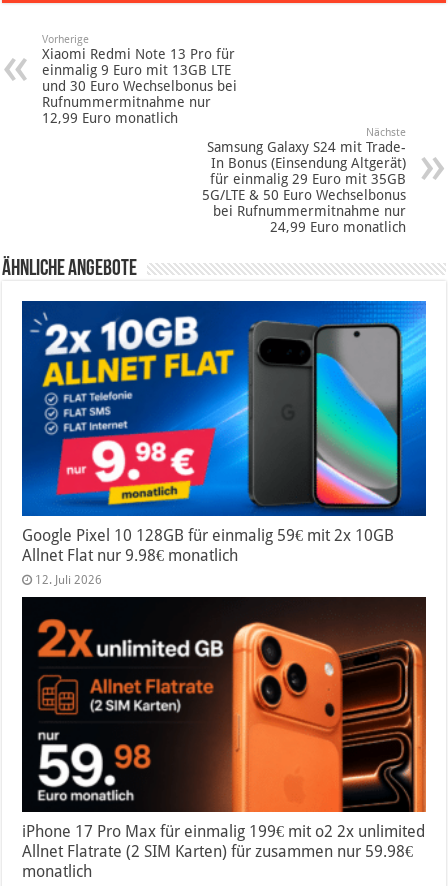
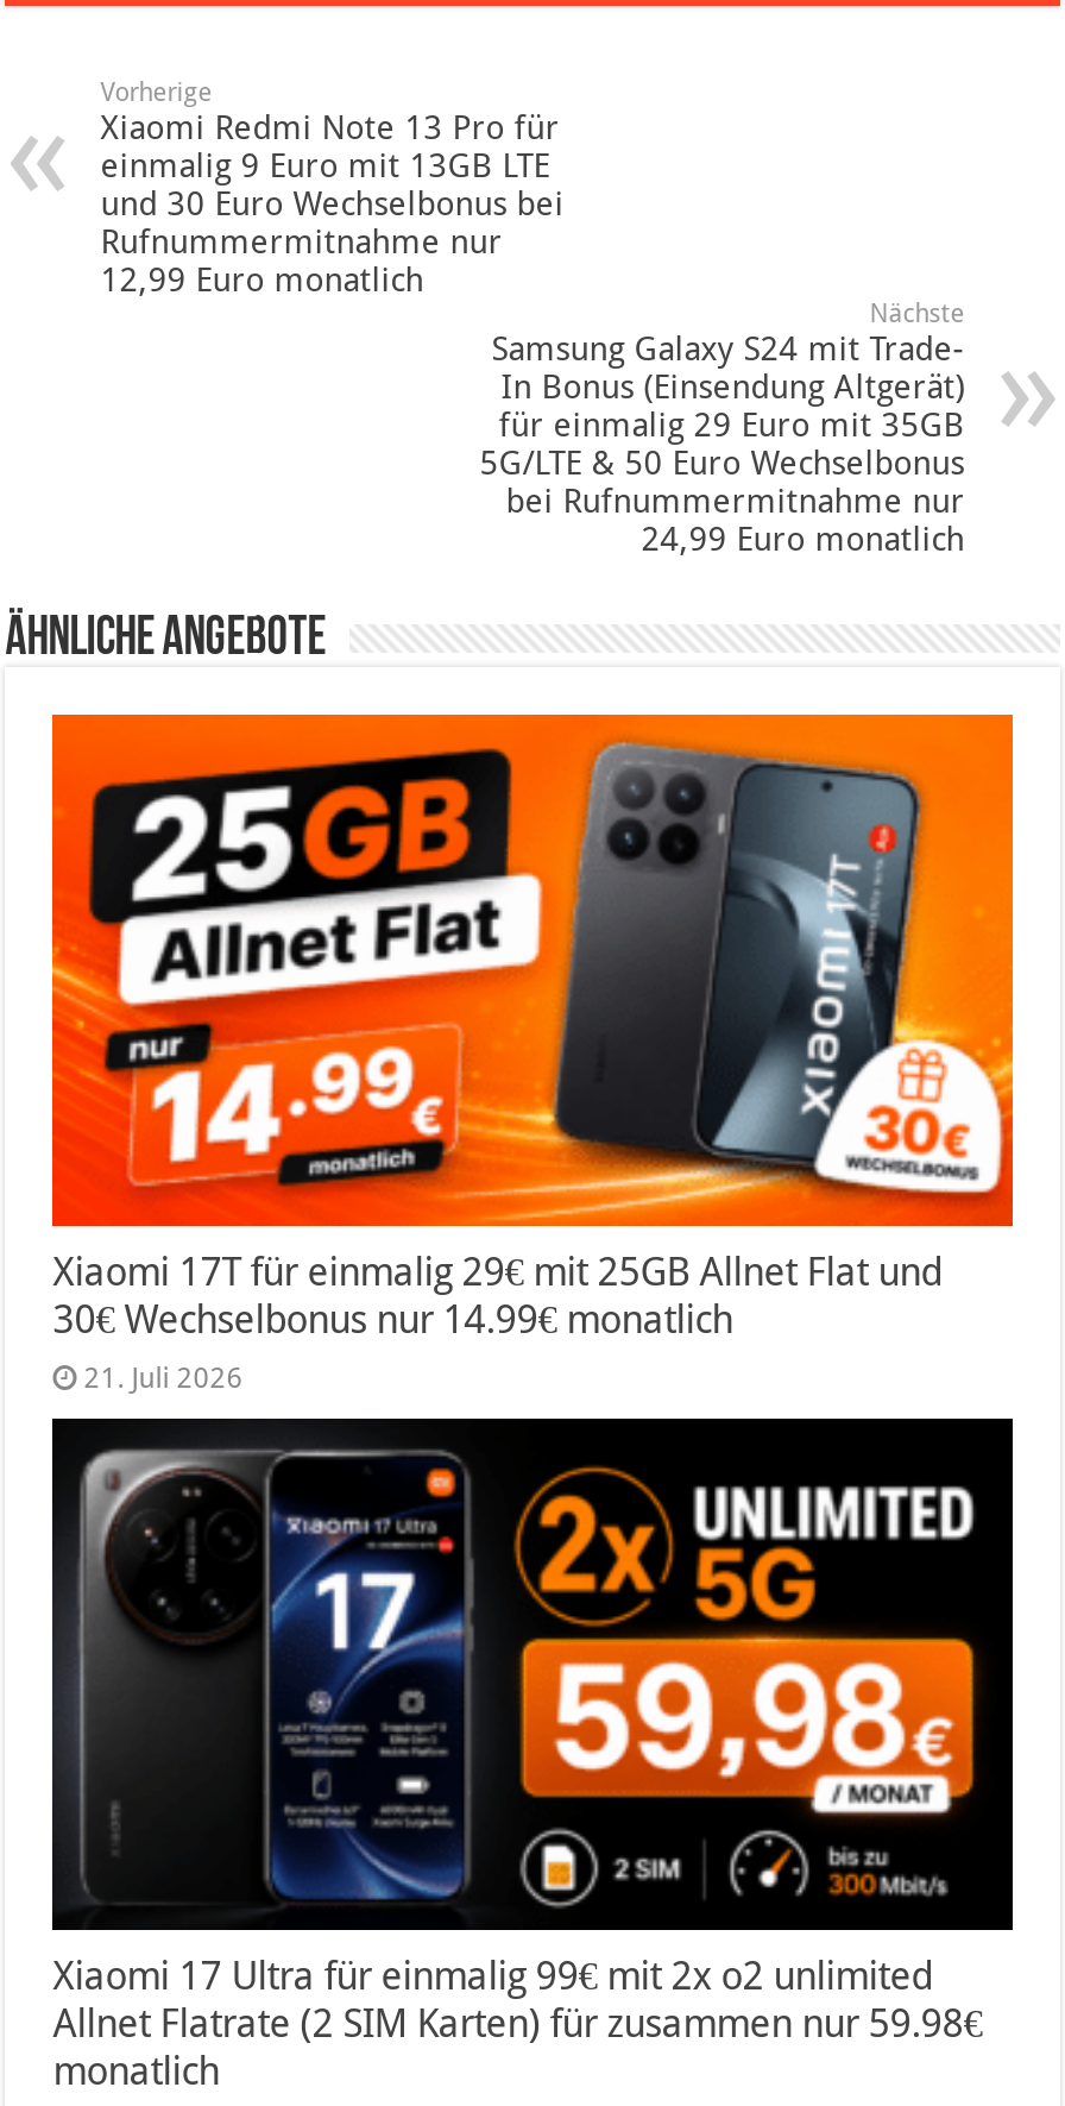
[21,300,427,587] [image] | Google Pixel 10 128GB für einmalig 59€ mit 2x 10GB | Allnet Flat nur 9.98€ monatlich | 12. Juli 2026 -> [50,712,1015,1395] [image] | Xiaomi 17T für einmalig 29€ mit 25GB Allnet Flat und | 30€ Wechselbonus nur 14.99€ monatlich | 21. Juli 2026
[22,598,427,841] [image] | iPhone 17 Pro Max für einmalig 199€ mit o2 2x unlimited -> [53,1423,1015,1999] [image] | Xiaomi 17 Ultra für einmalig 99€ mit 2x o2 unlimited

